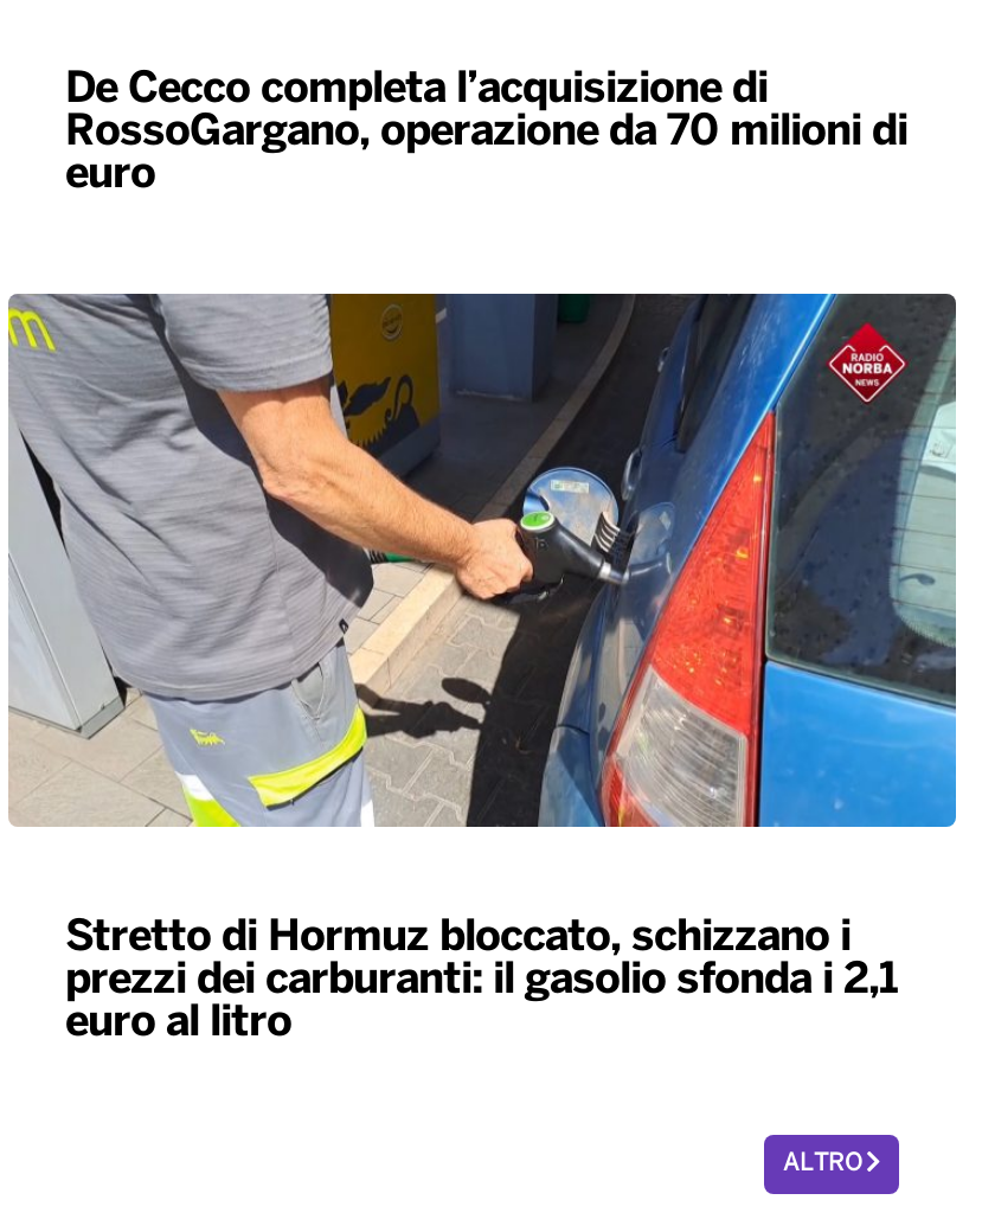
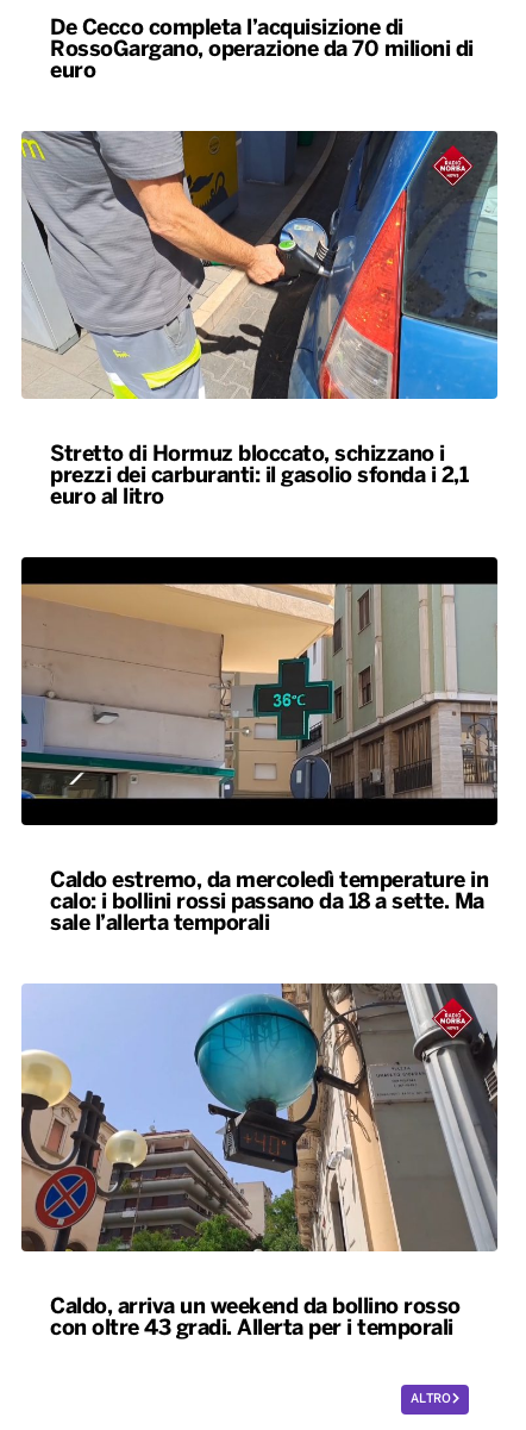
none -> [20,556,499,934] [image] | Caldo estremo, da mercoledì temperature in | calo: i bollini rossi passano da 18 a sette. Ma | sale l’allerta temporali
none -> [20,982,499,1339] [image] | Caldo, arriva un weekend da bollino rosso | con oltre 43 gradi. Allerta per i temporali

